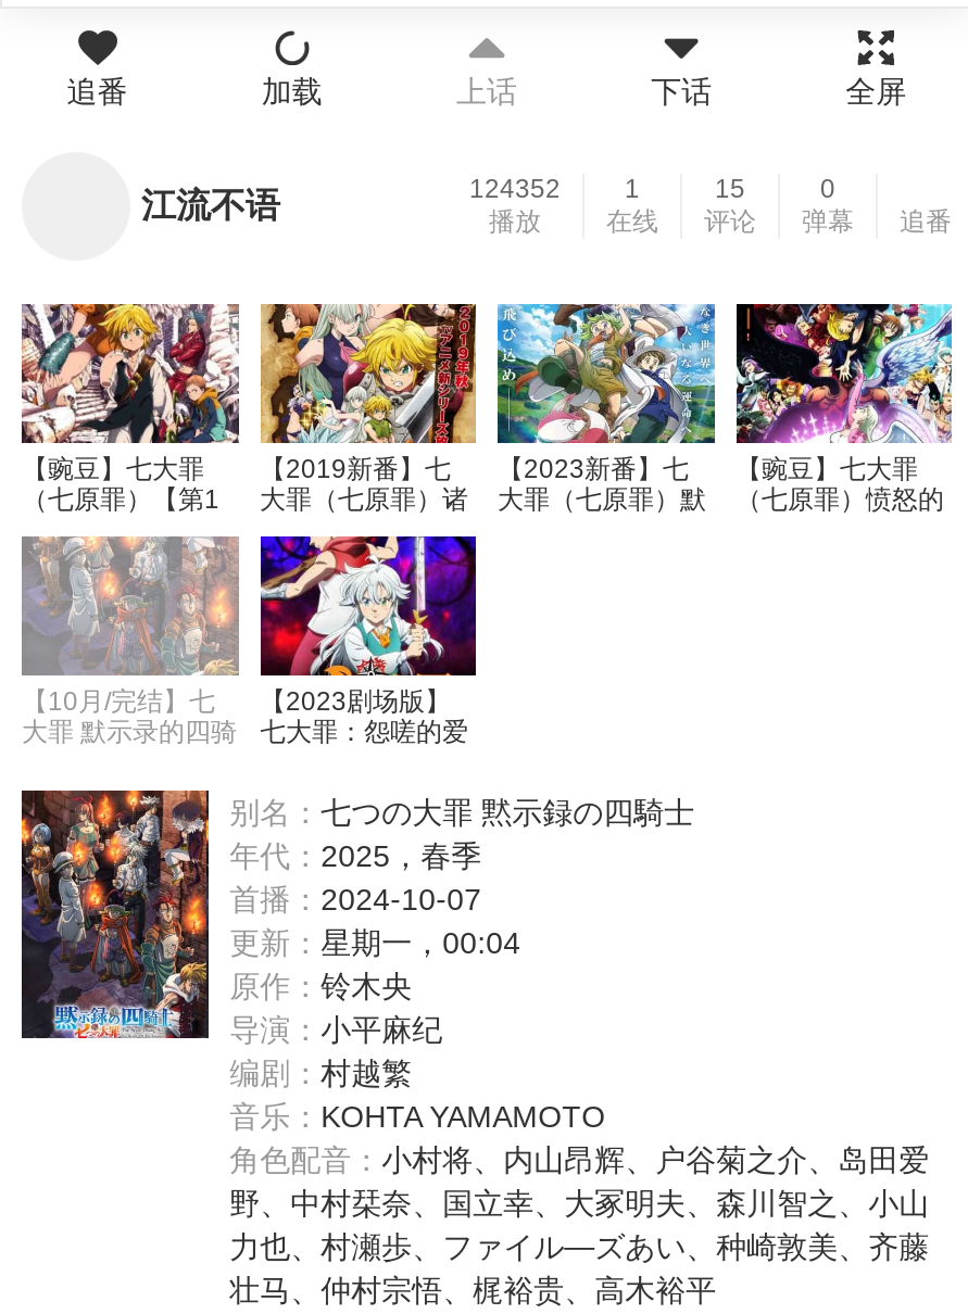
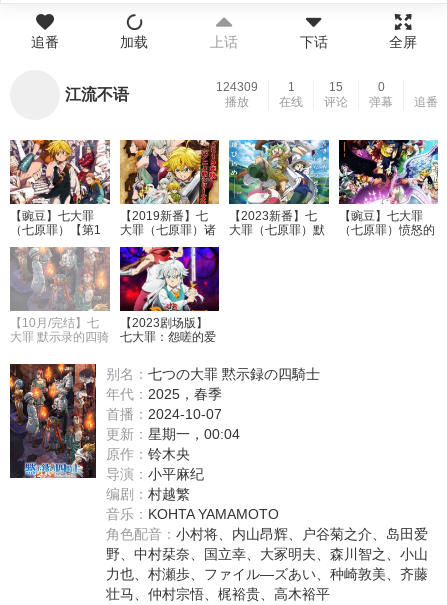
[469,173,561,203] 124352 -> [216,79,258,93] 124309

